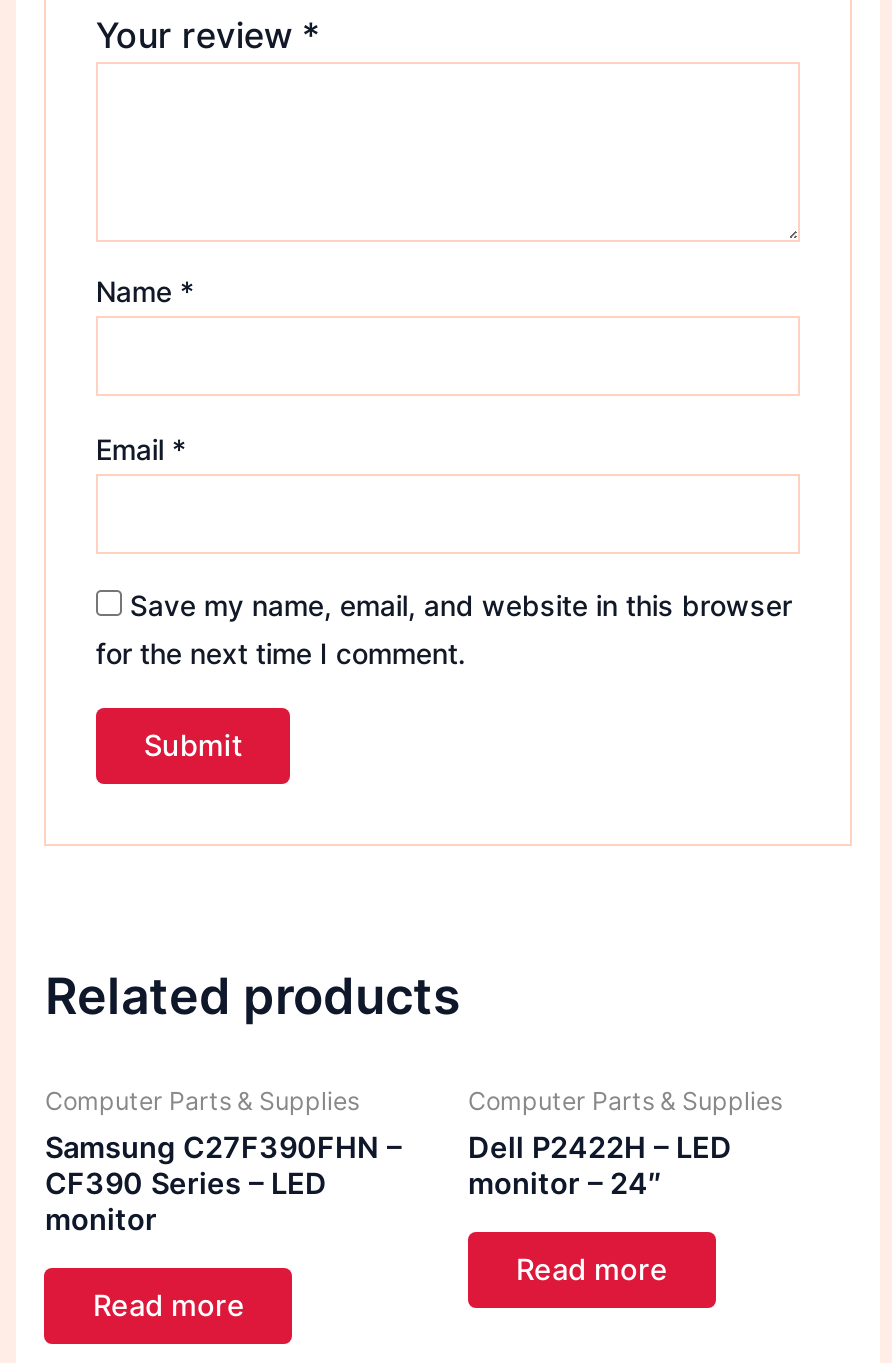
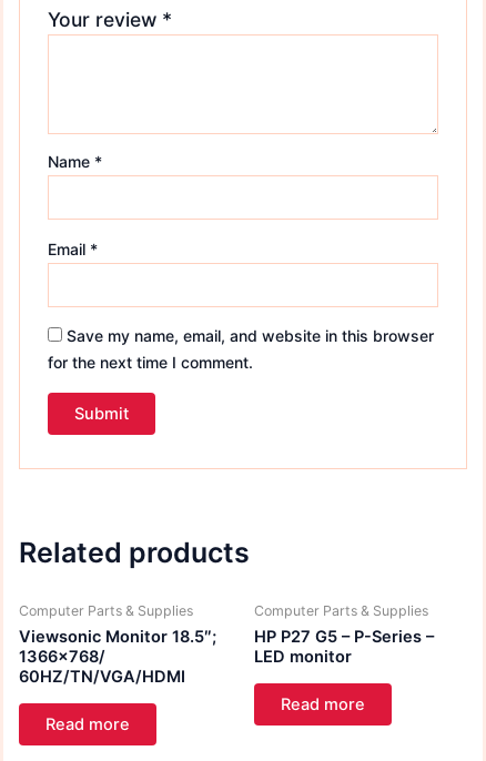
[45,1130,401,1238] Samsung C27F390FHN – | CF390 Series – LED | monitor -> [19,627,217,687] Viewsonic Monitor 18.5″; | 1366×768/ | 60HZ/TN/VGA/HDMI
[468,1130,732,1202] Dell P2422H – LED | monitor – 24″ -> [254,627,434,667] HP P27 G5 – P-Series – | LED monitor

